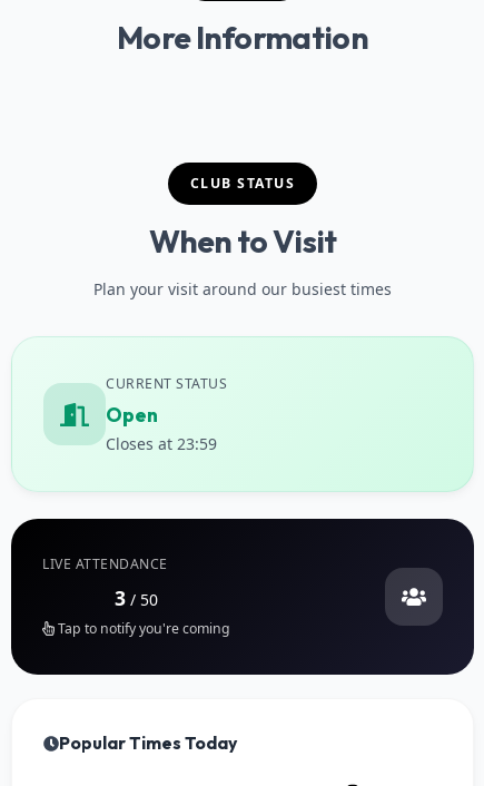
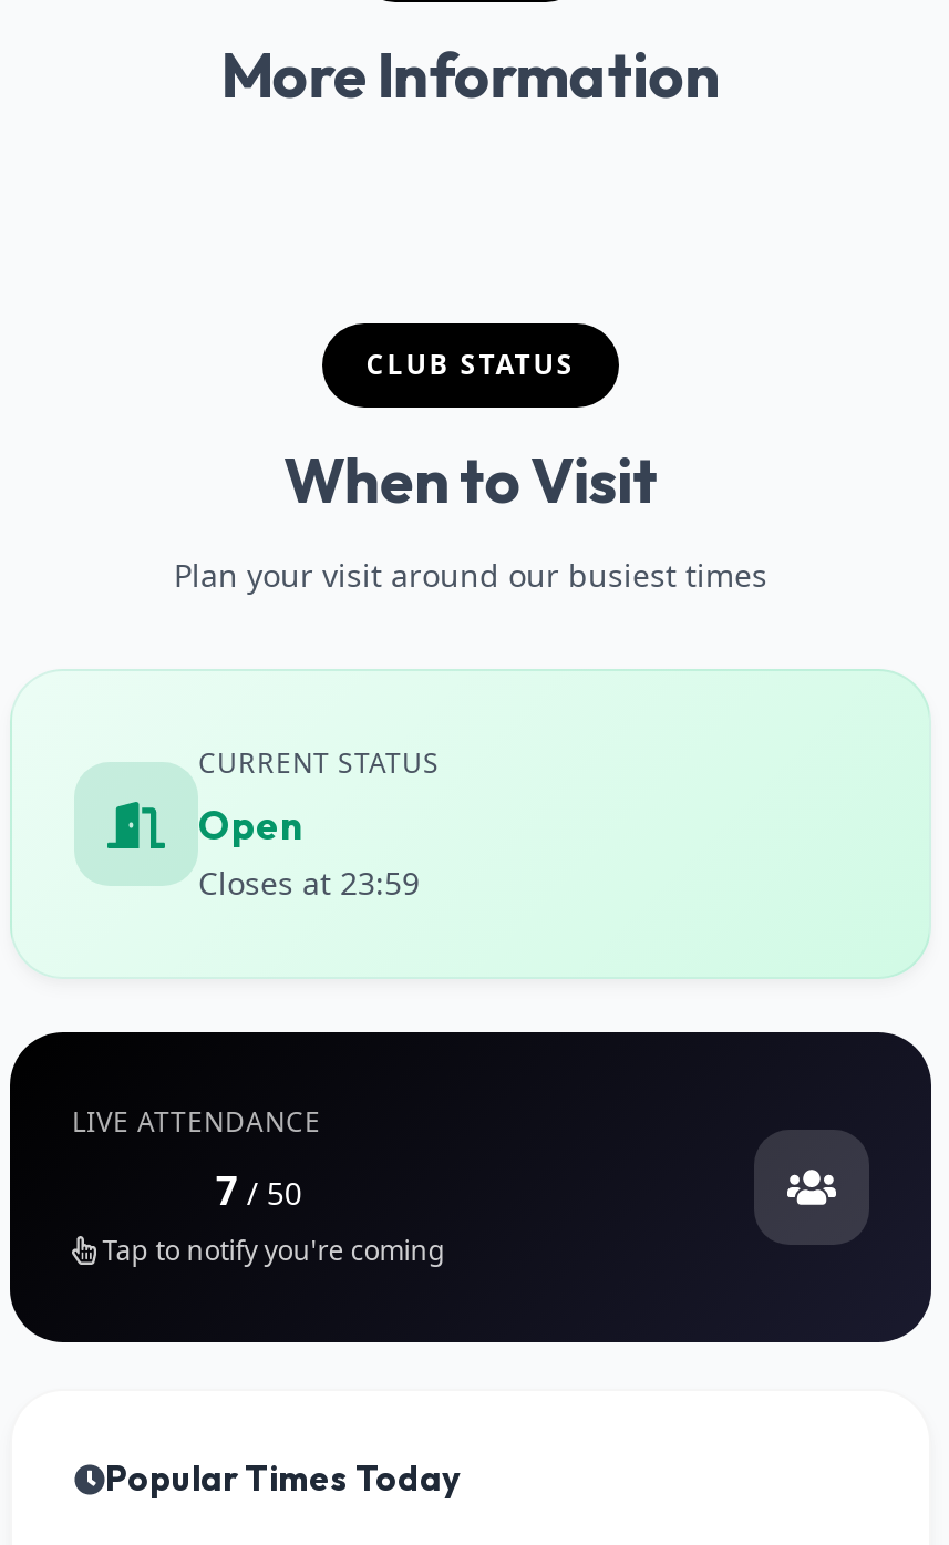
[114,584,158,611] 3 / 50 -> [216,1163,302,1216] 7 / 50

